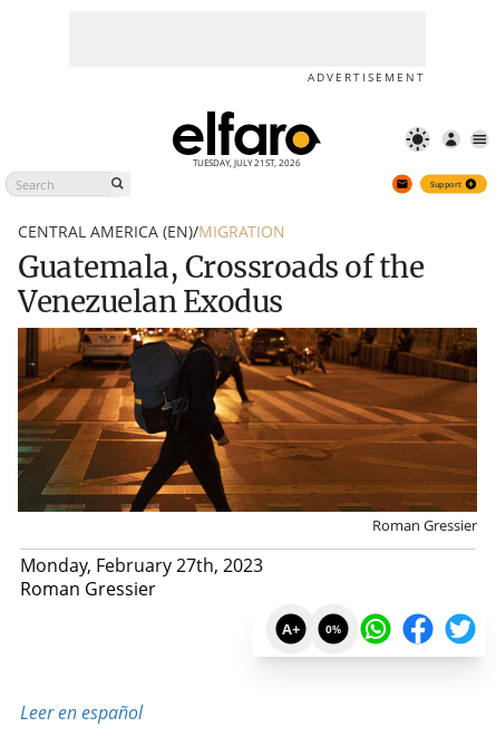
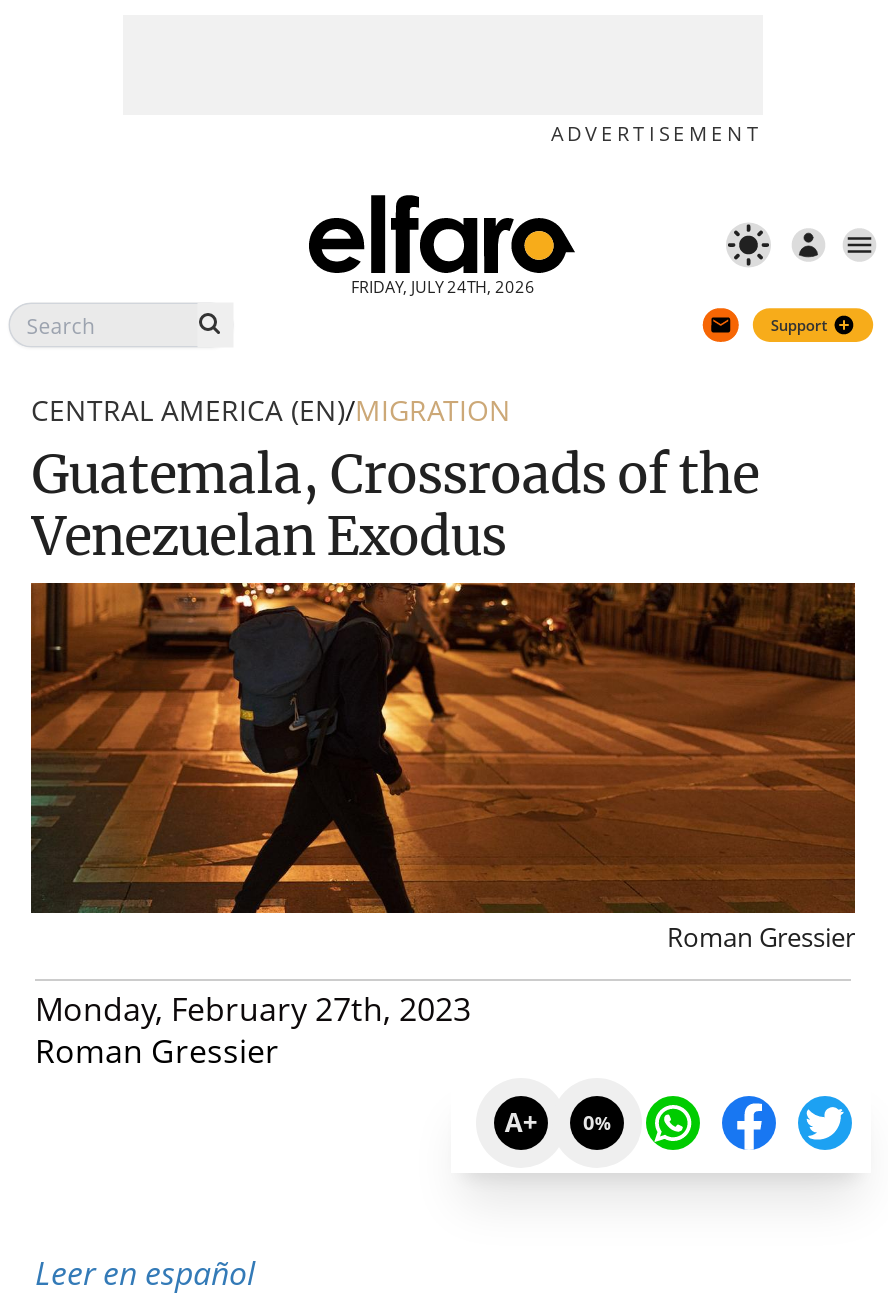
[193,157,302,169] TUESDAY, JULY 21ST, 2026 -> [351,276,535,298] FRIDAY, JULY 24TH, 2026

